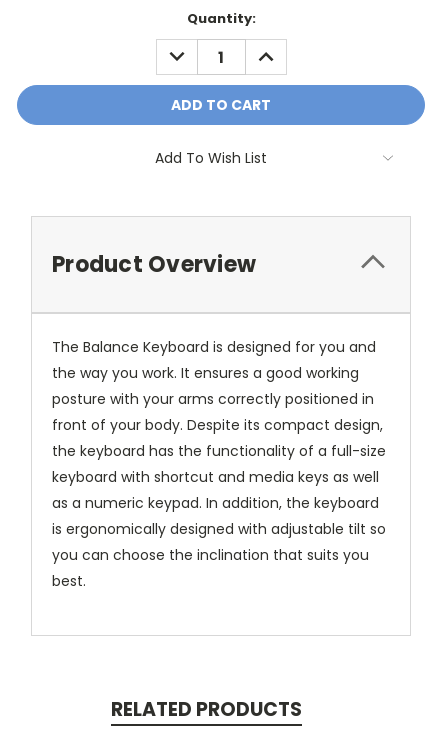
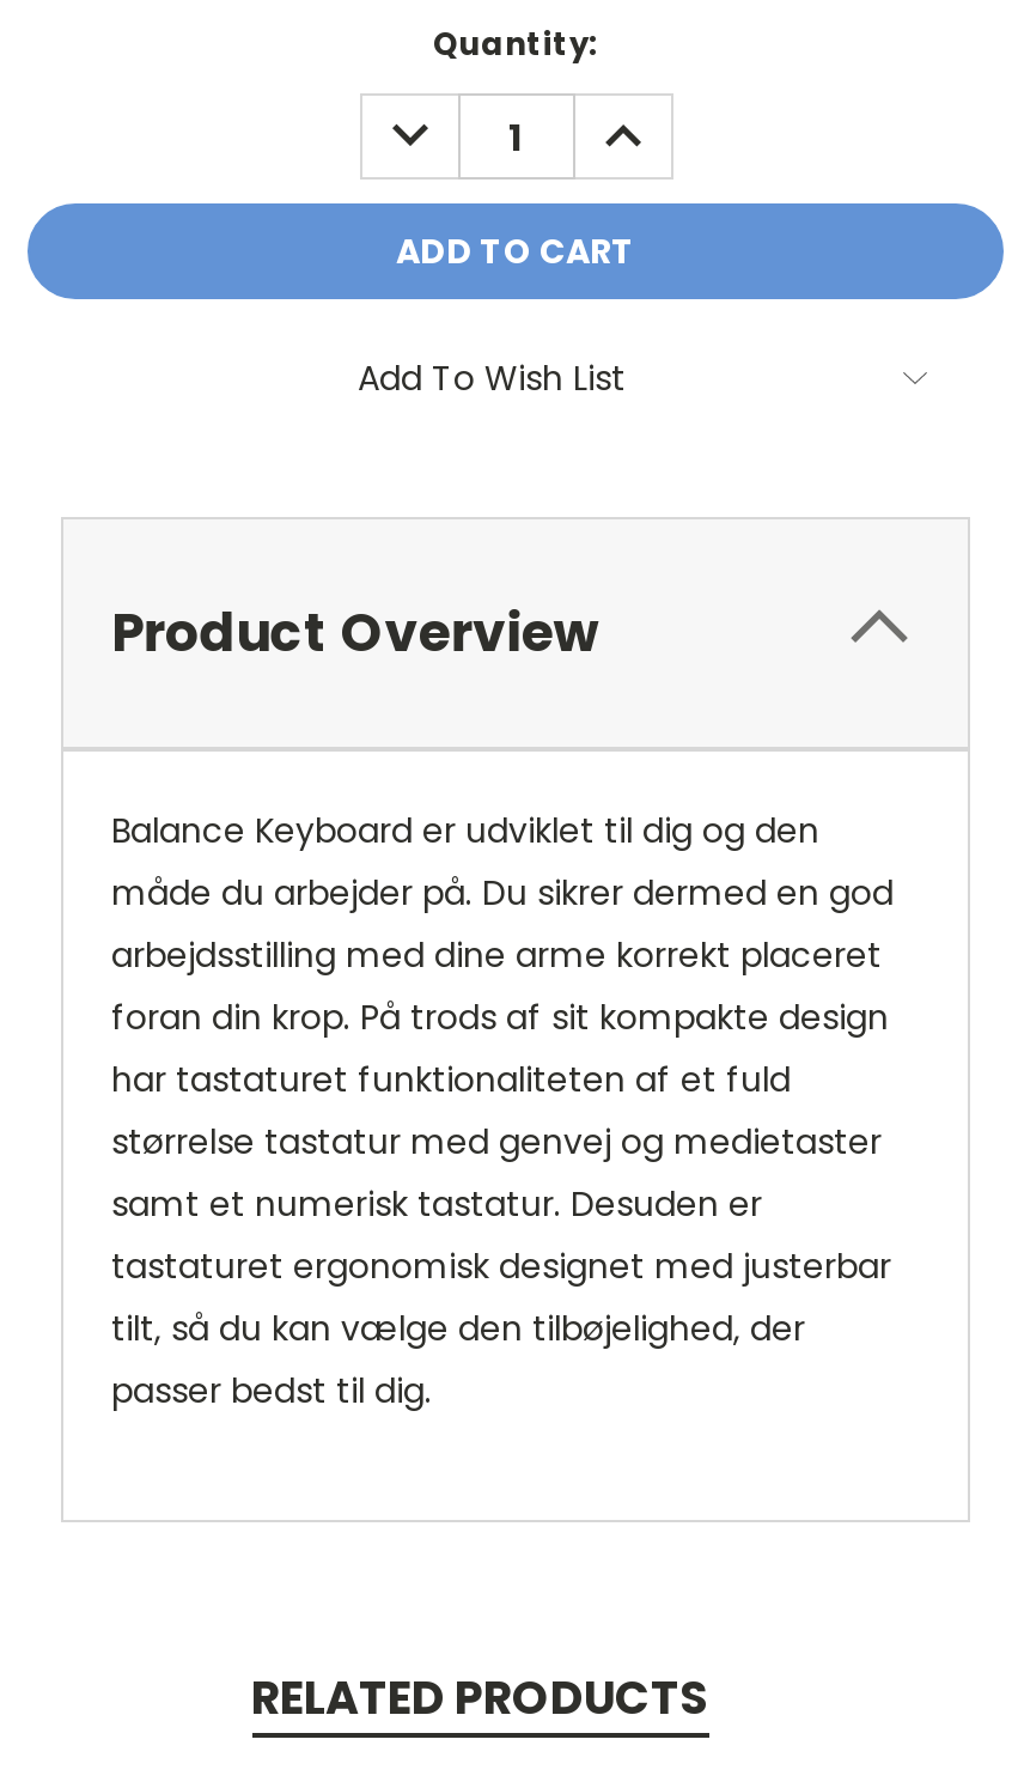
[52,337,386,591] The Balance Keyboard is designed for you and | the way you work. It ensures a good working | posture with your arms correctly positioned in | front of your body. Despite its compact design, | the keyboard has the functionality of a full-size | keyboard with shortcut and media keys as well | as a numeric keypad. In addition, the keyboard | is ergonomically designed with adjustable tilt so | you can choose the inclination that suits you | best. -> [111,807,894,1415] Balance Keyboard er udviklet til dig og den | måde du arbejder på. Du sikrer dermed en god | arbejdsstilling med dine arme korrekt placeret | foran din krop. På trods af sit kompakte design | har tastaturet funktionaliteten af et fuld | størrelse tastatur med genvej og medietaster | samt et numerisk tastatur. Desuden er | tastaturet ergonomisk designet med justerbar | tilt, så du kan vælge den tilbøjelighed, der | passer bedst til dig.

